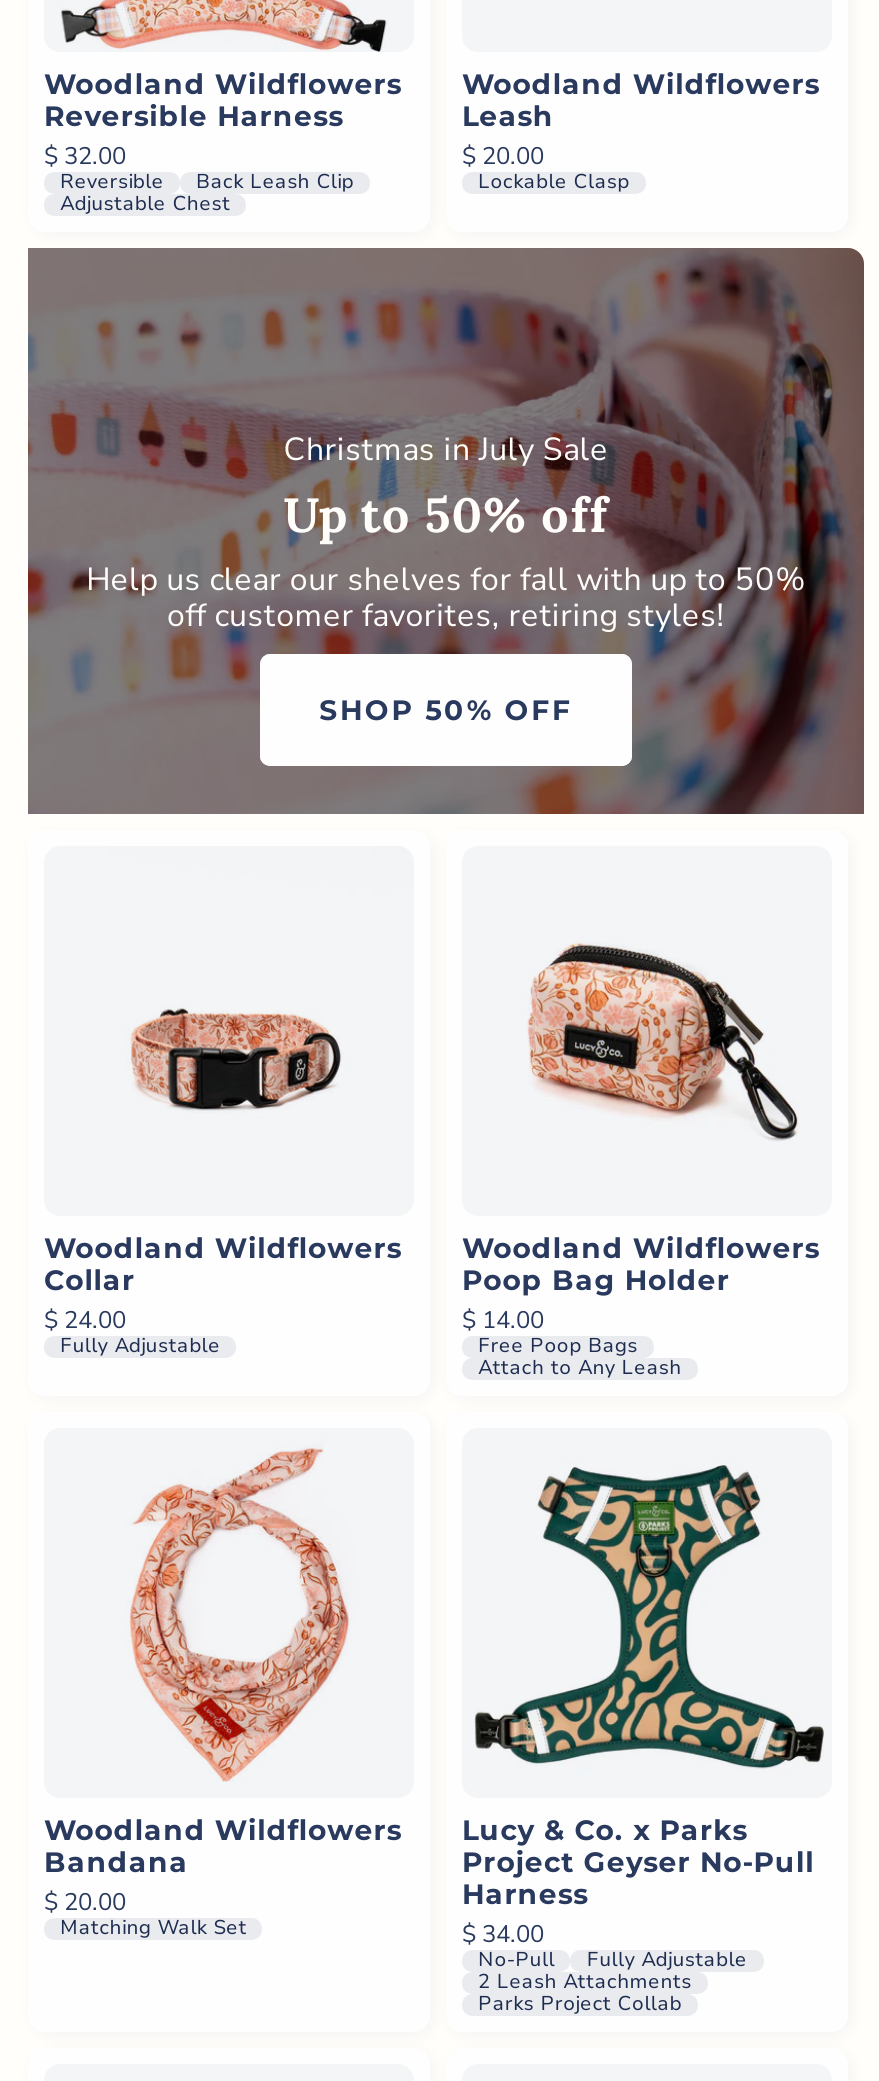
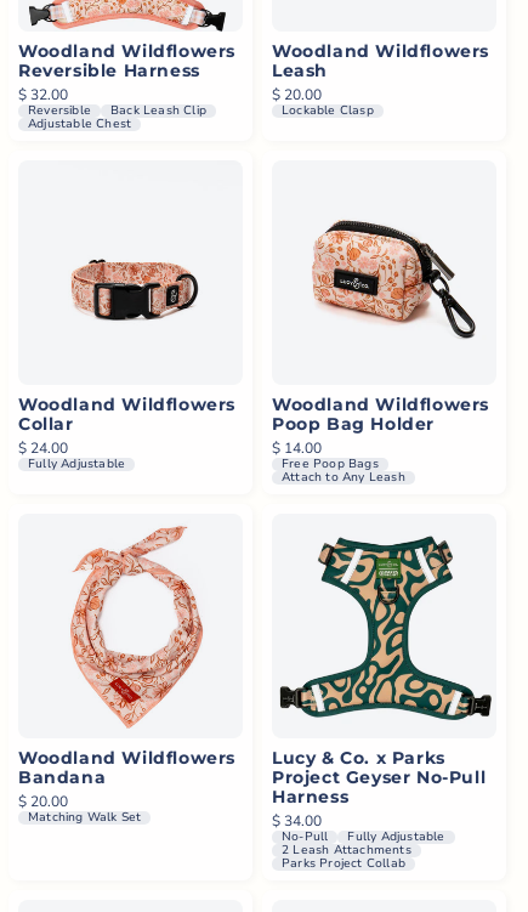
[26,246,866,816] [image] | Christmas in July Sale | Up to 50% off | Help us clear our shelves for fall with up to 50% | off customer favorites, retiring styles! | SHOP 50% OFF -> none

